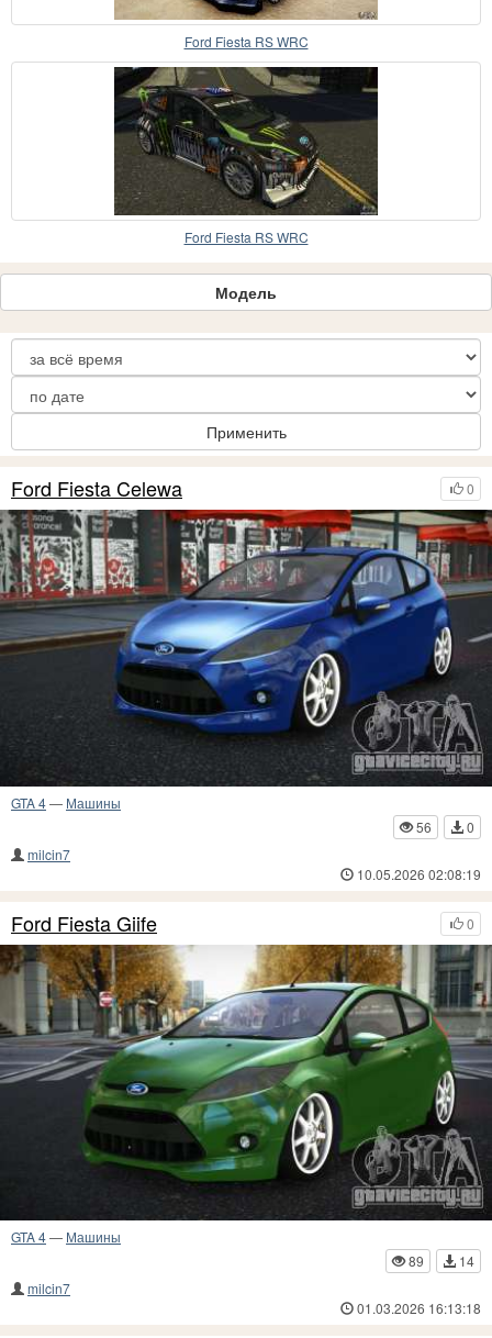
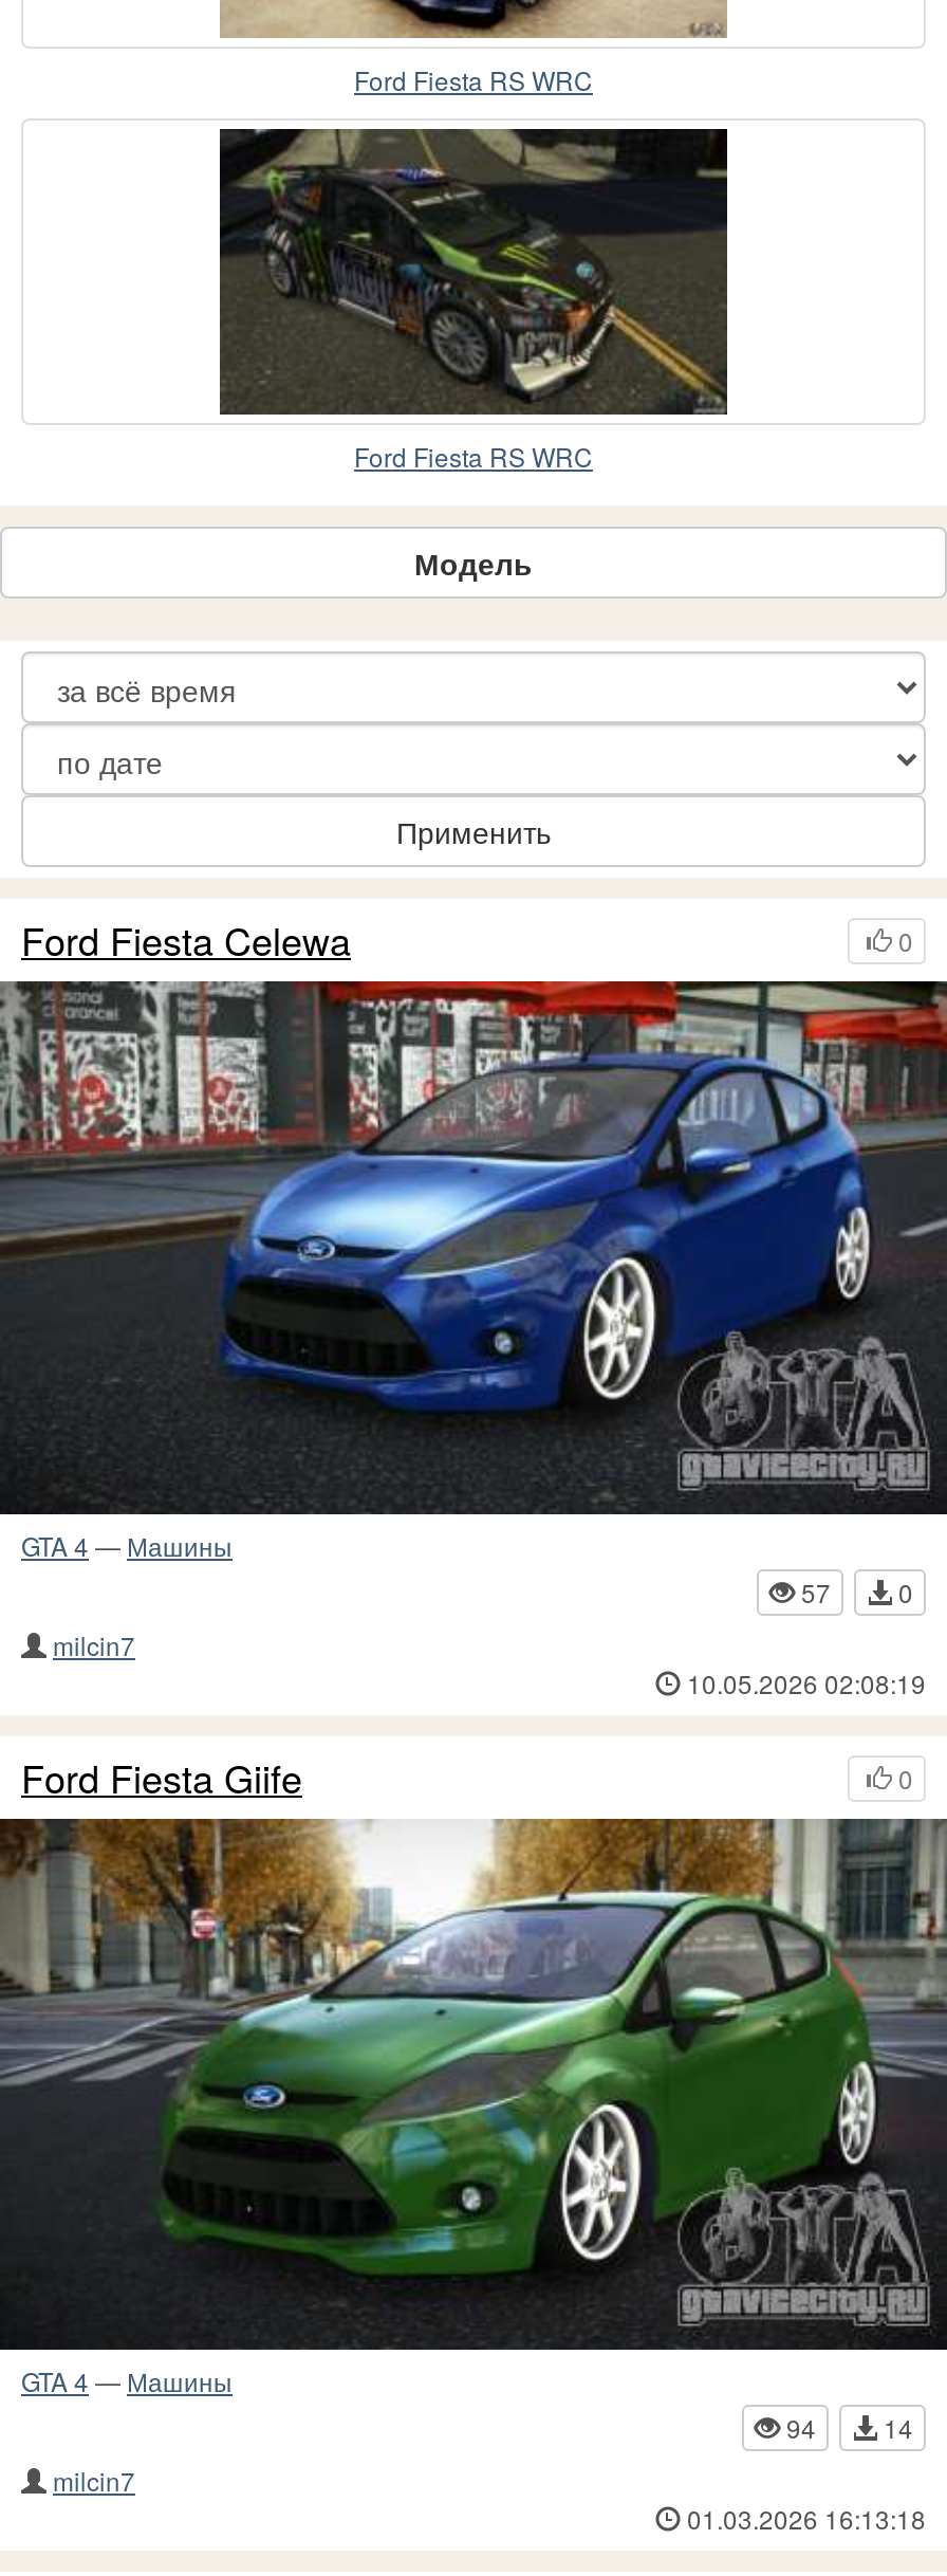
[416,817,474,836] 56 0 -> [801,1573,913,1609] 57 0
[409,1251,474,1270] 89 14 -> [786,2409,913,2445] 94 14

